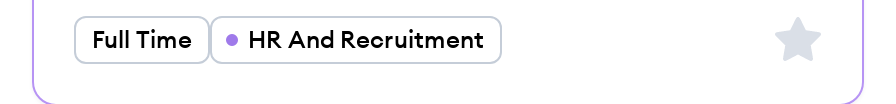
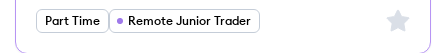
[92,24,484,54] Full Time | HR And Recruitment -> [45,13,251,28] Part Time | Remote Junior Trader

